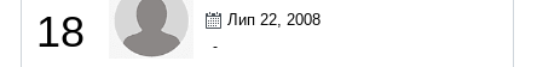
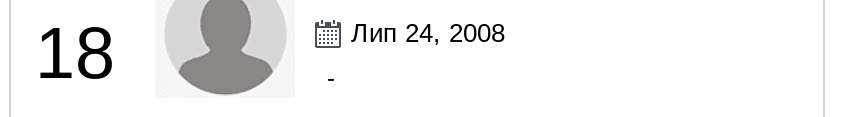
[227,10,321,28] Лип 22, 2008 -> [351,17,505,47] Лип 24, 2008

